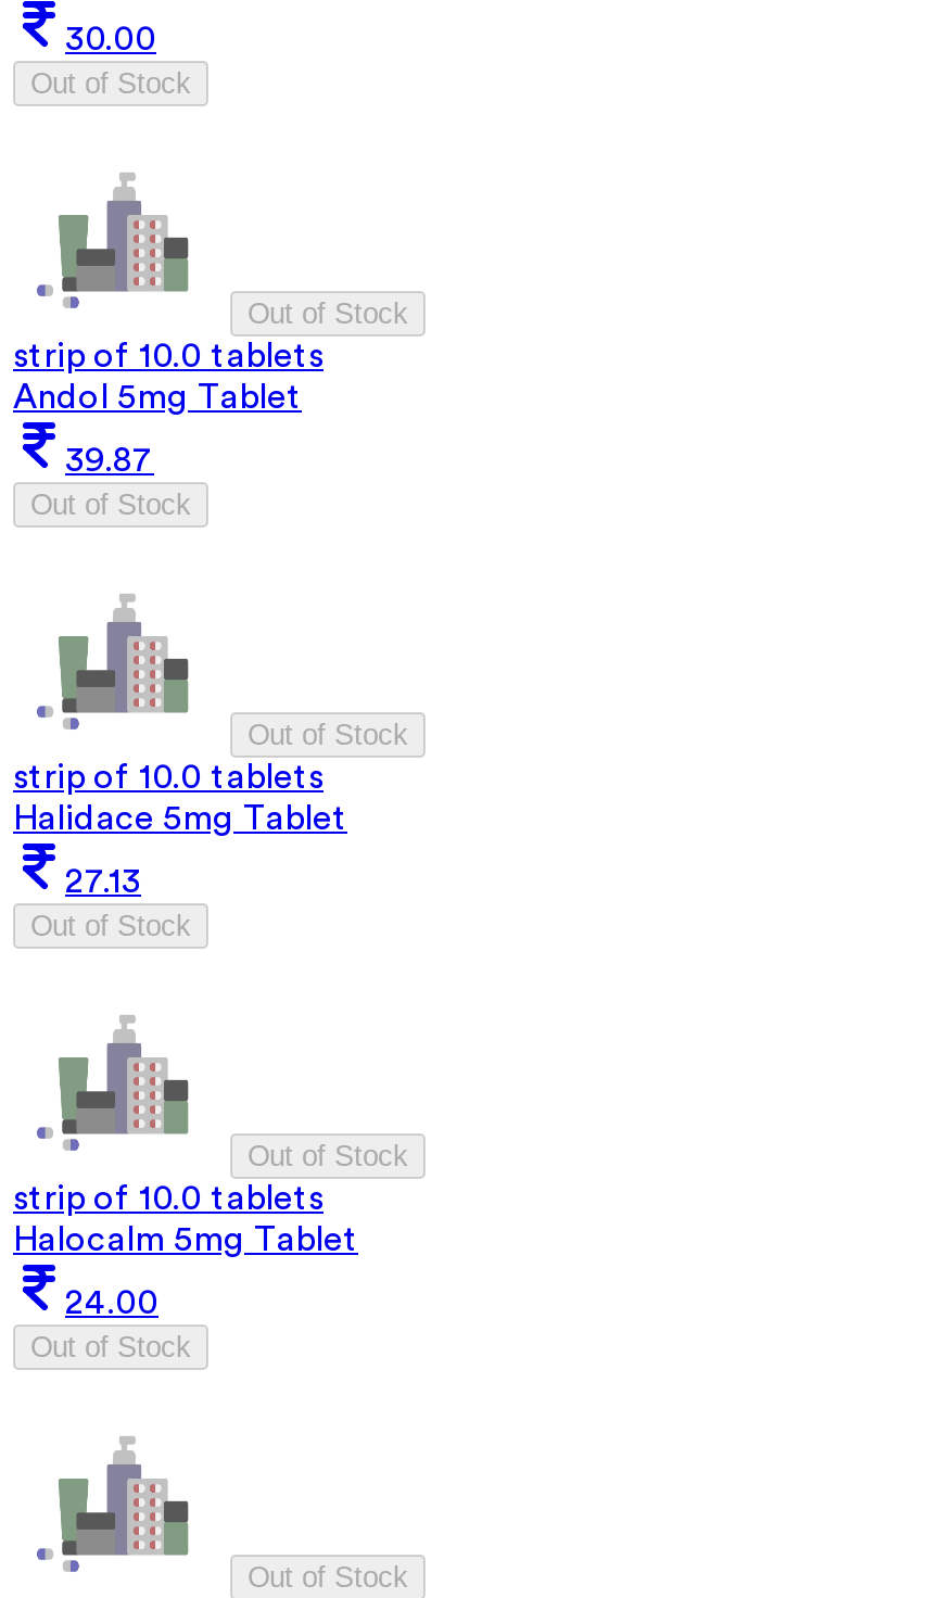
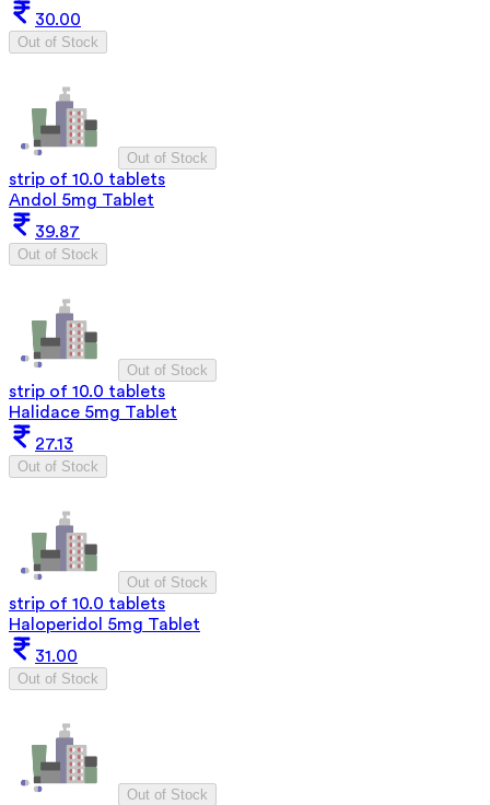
[13,1223,358,1258] Halocalm 5mg Tablet -> [9,616,200,634] Haloperidol 5mg Tablet
[65,1286,158,1321] 24.00 -> [35,648,78,665] 31.00

